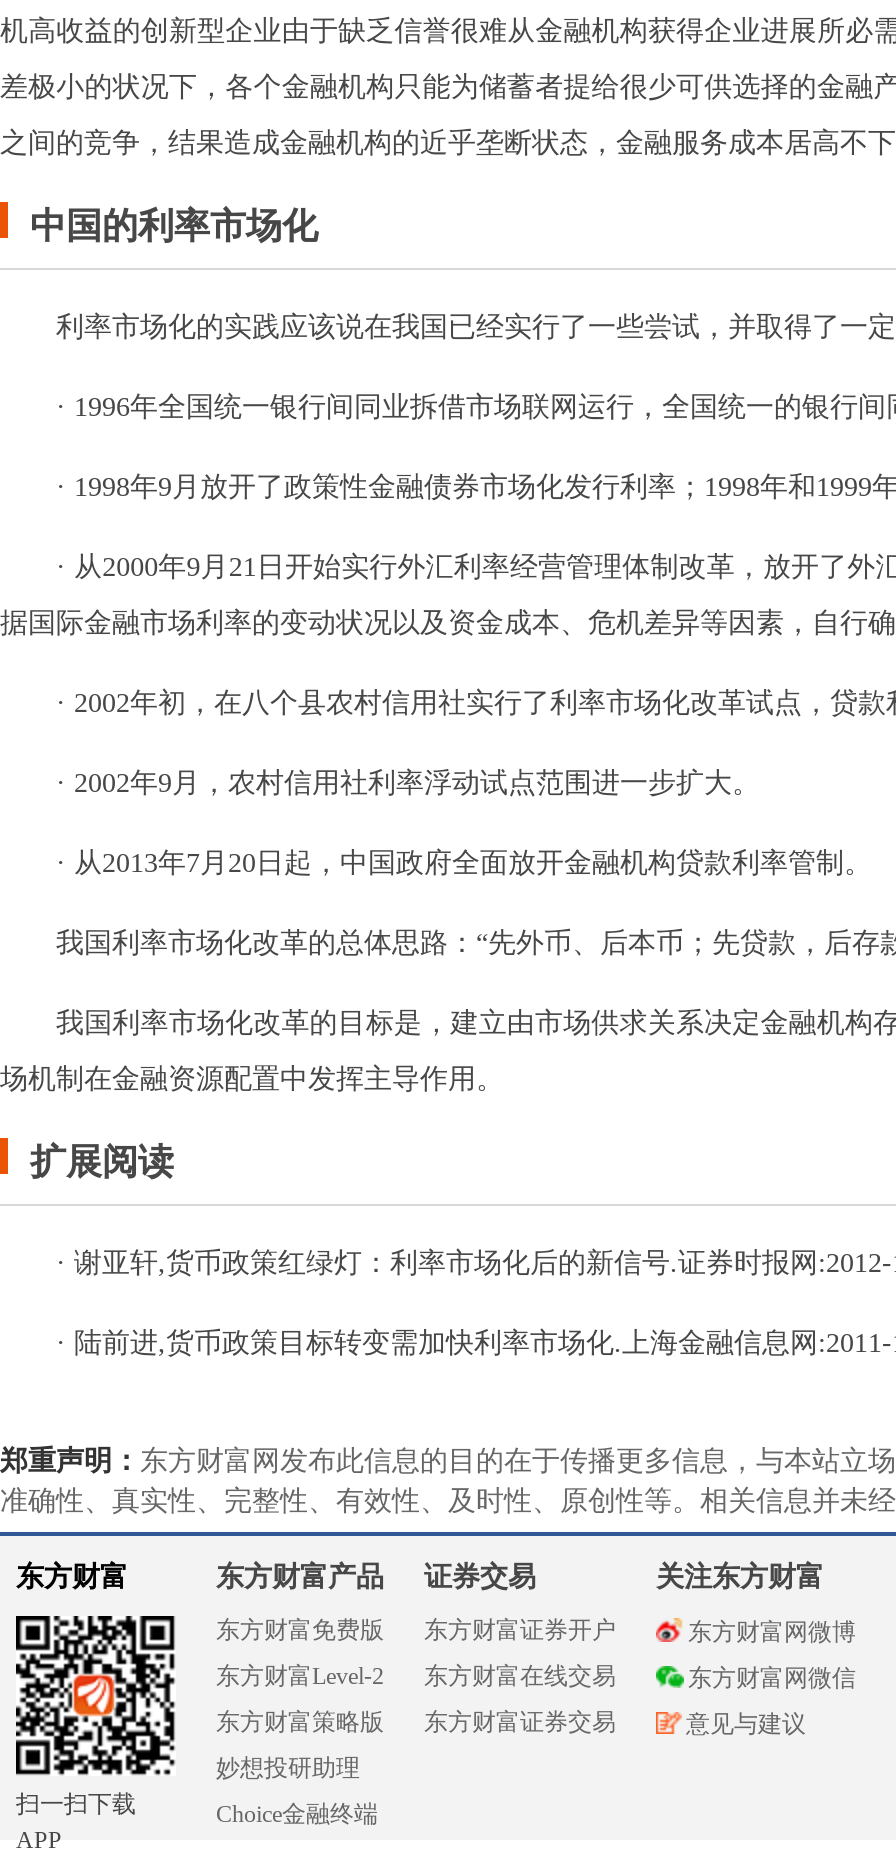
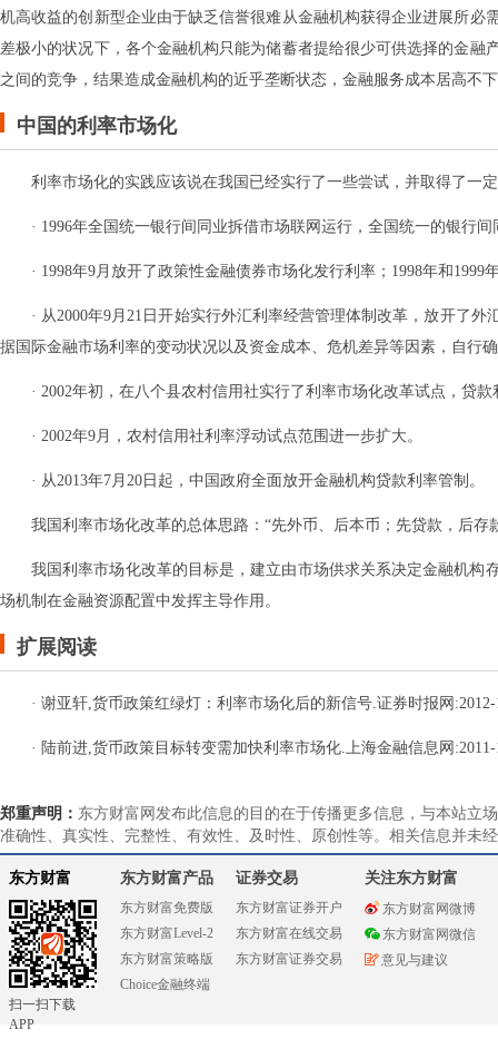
[216,1754,360,1782] 妙想投研助理 -> none
moved [216,1800,378,1828] -> [120,977,210,992]: Choice金融终端

